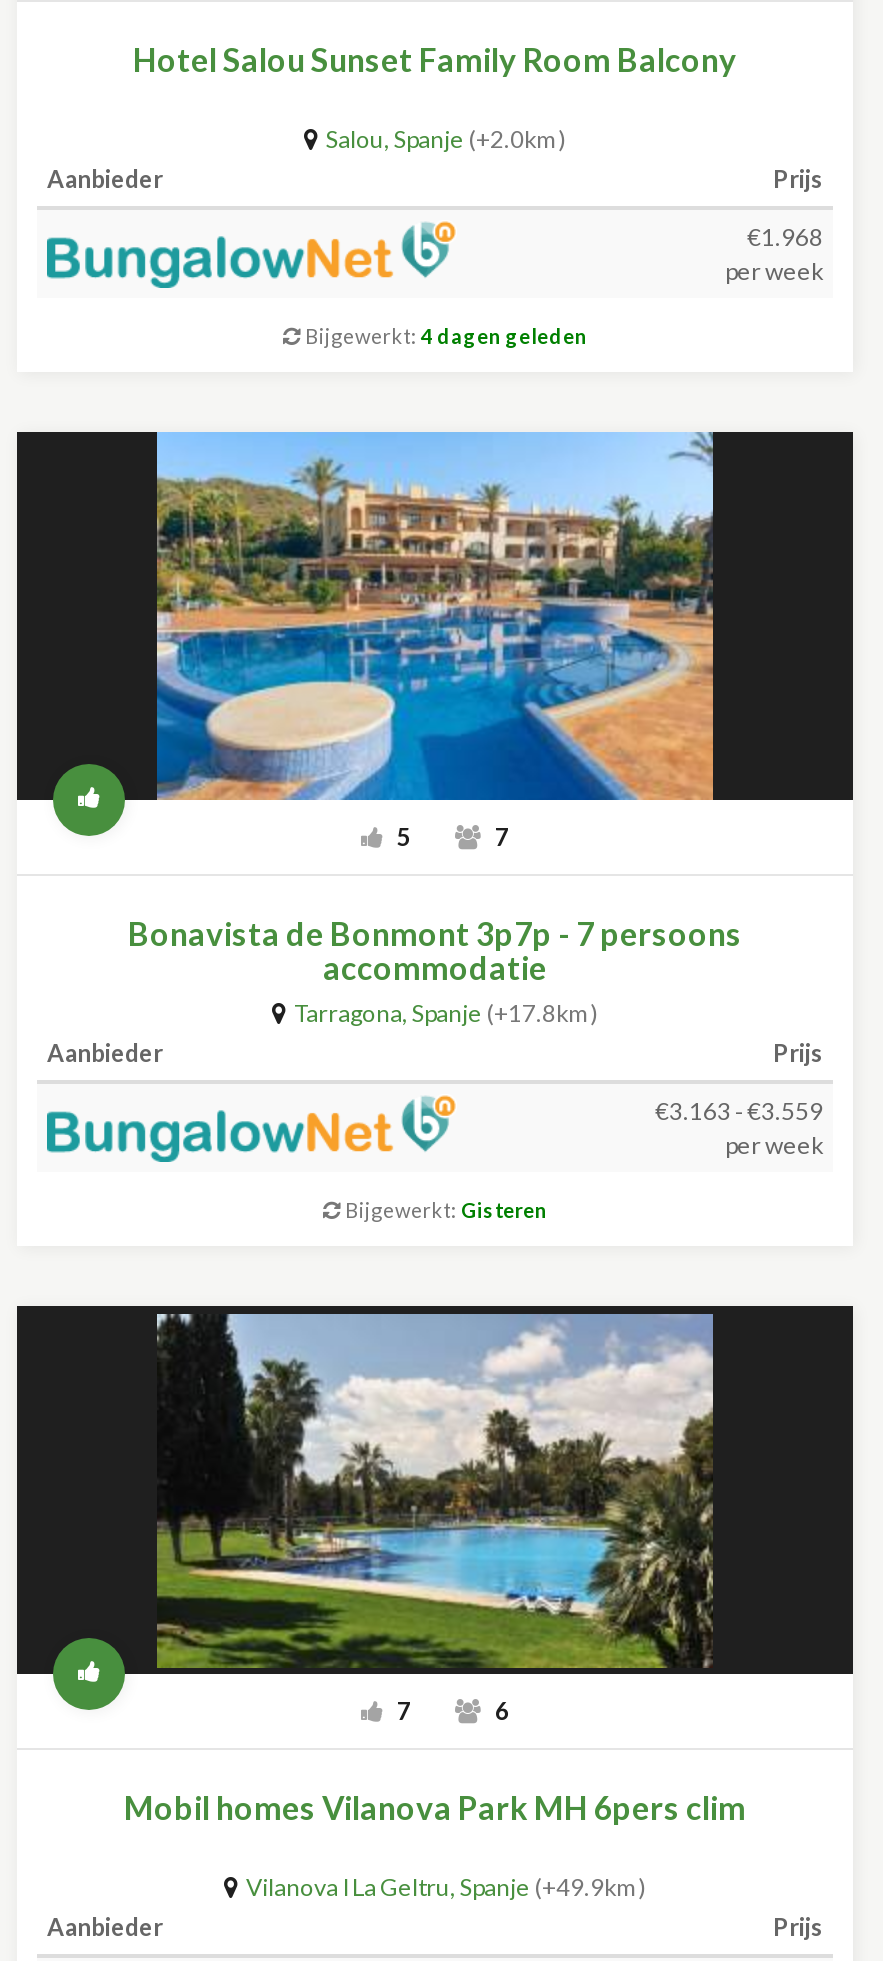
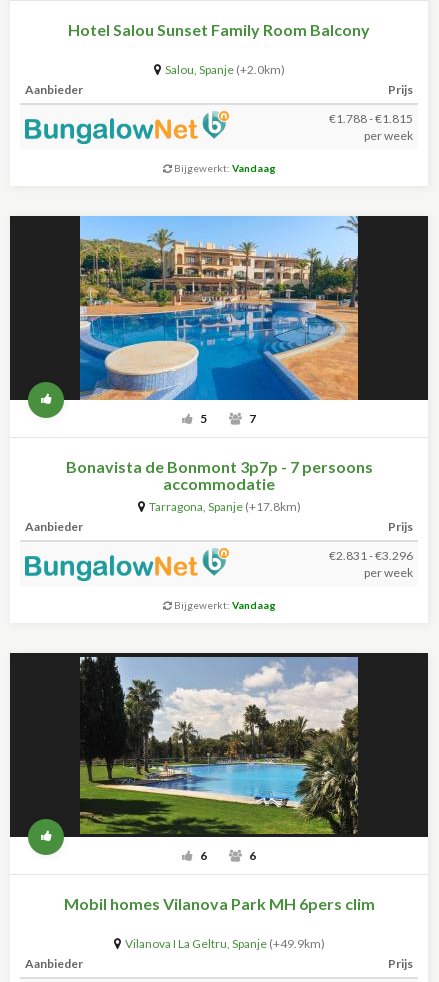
[747,222,823,252] €1.968 -> [329,111,413,126] €1.788 - €1.815
[301,324,587,348] Bijgewerkt: 4 dagen geleden -> [171,162,275,174] Bijgewerkt: Vandaag
[655,1096,823,1126] €3.163 - €3.559 -> [329,548,413,563] €2.831 - €3.296
[341,1198,547,1222] Bijgewerkt: Gisteren -> [171,599,275,611] Bijgewerkt: Vandaag
[393,1696,411,1726] 7 -> [198,848,207,863] 6

